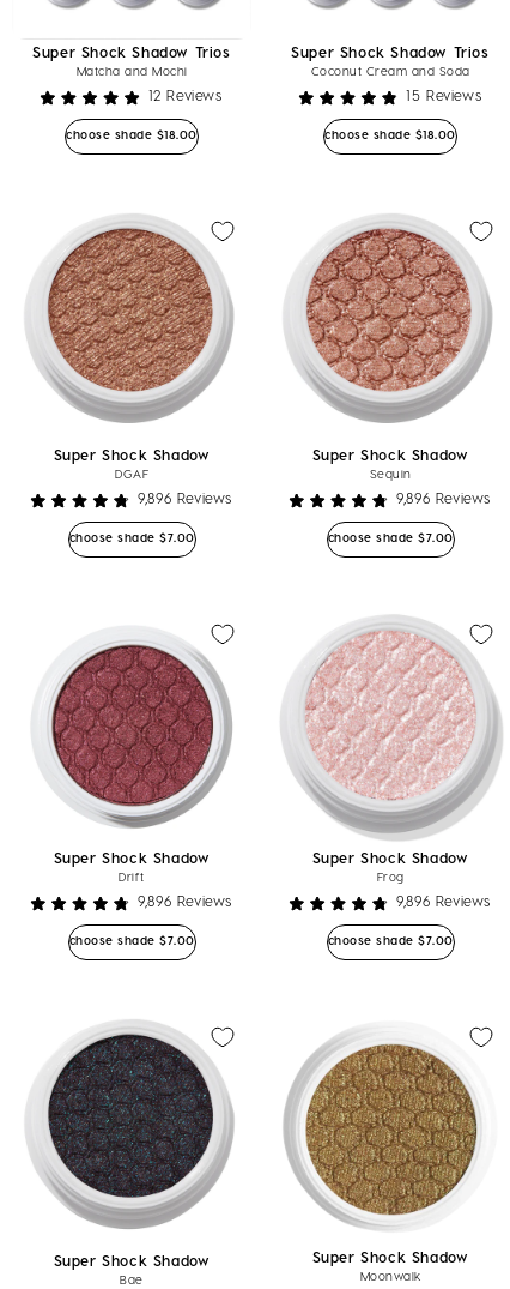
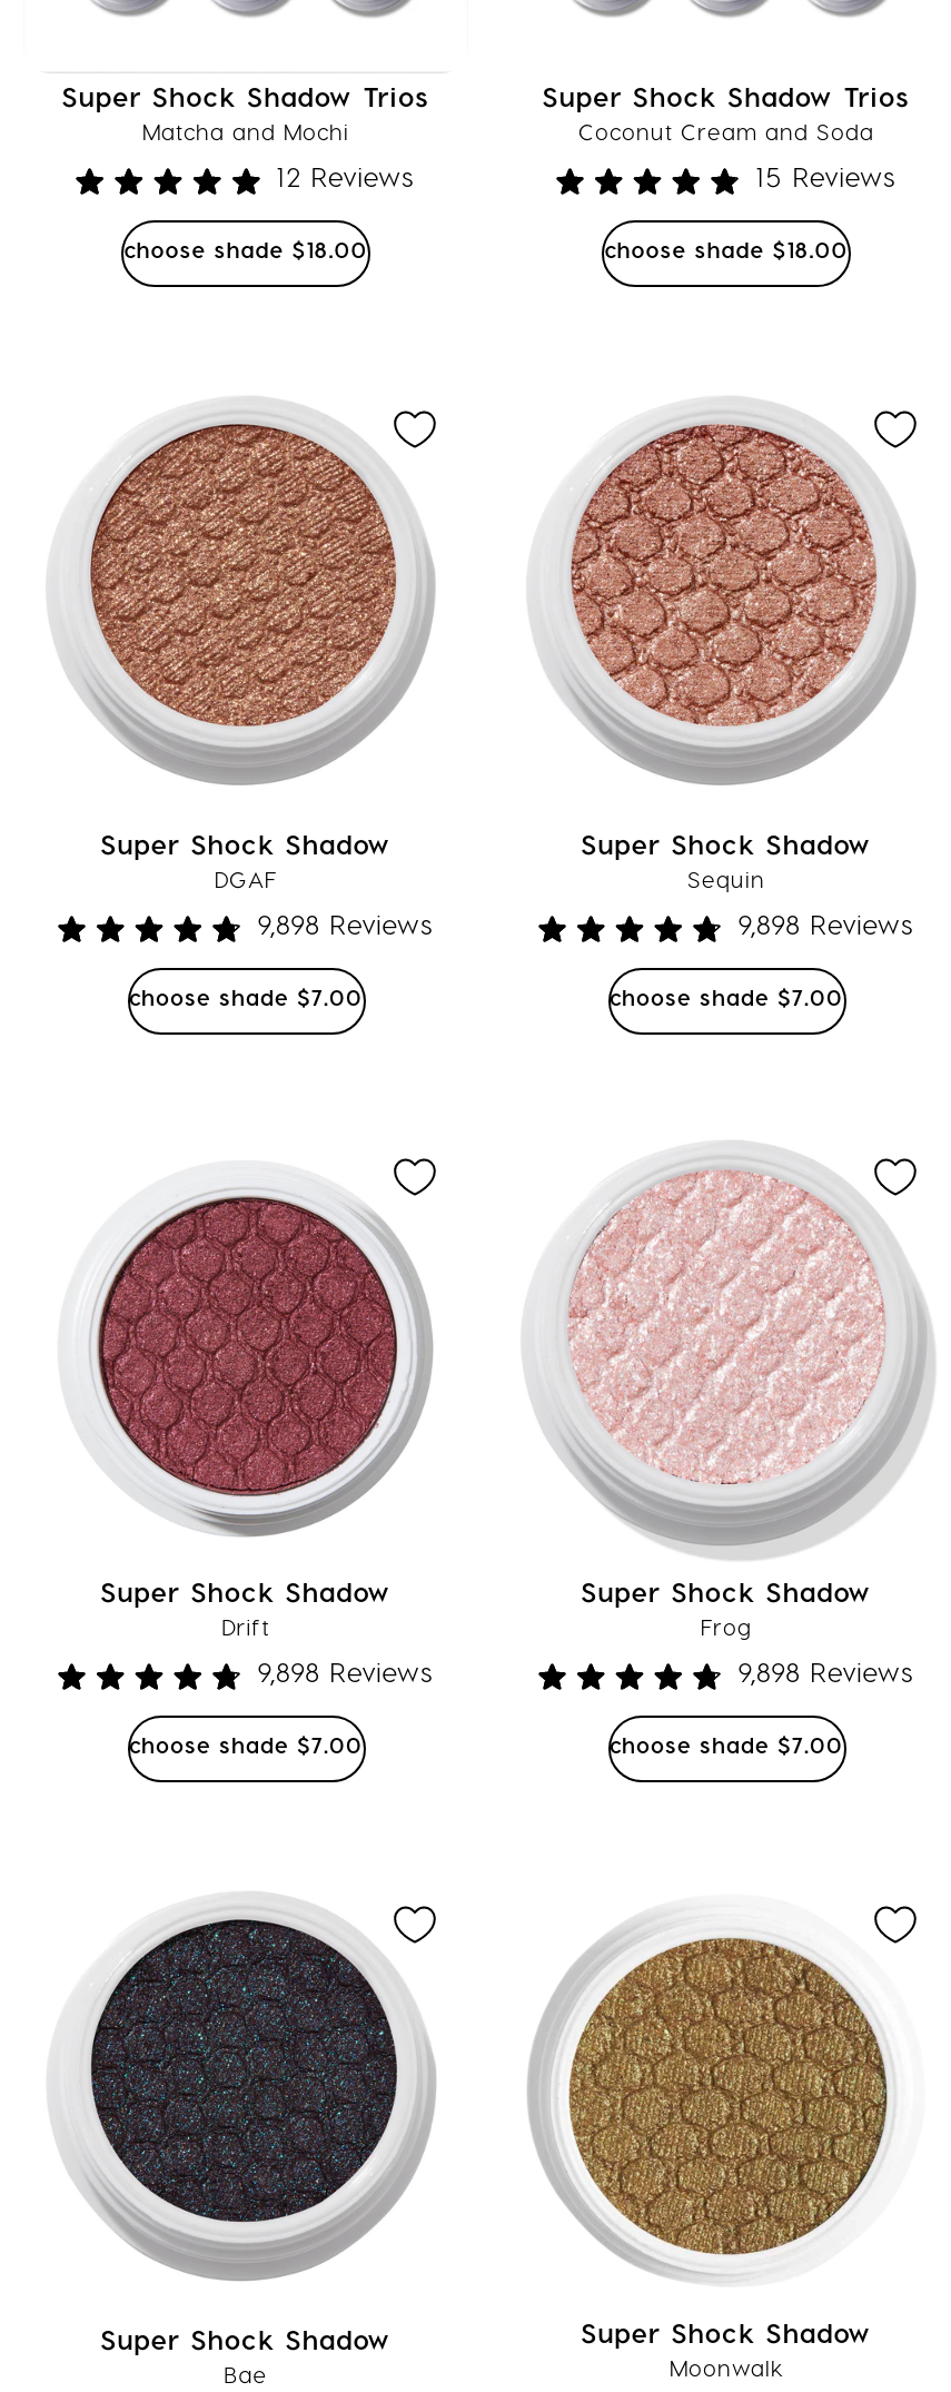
[138,489,232,506] 9,896 Reviews -> [258,908,433,939] 9,898 Reviews
[397,489,491,506] 9,896 Reviews -> [738,908,913,939] 9,898 Reviews
[138,892,232,909] 9,896 Reviews -> [258,1655,433,1687] 9,898 Reviews
[397,892,491,909] 9,896 Reviews -> [738,1655,913,1687] 9,898 Reviews

